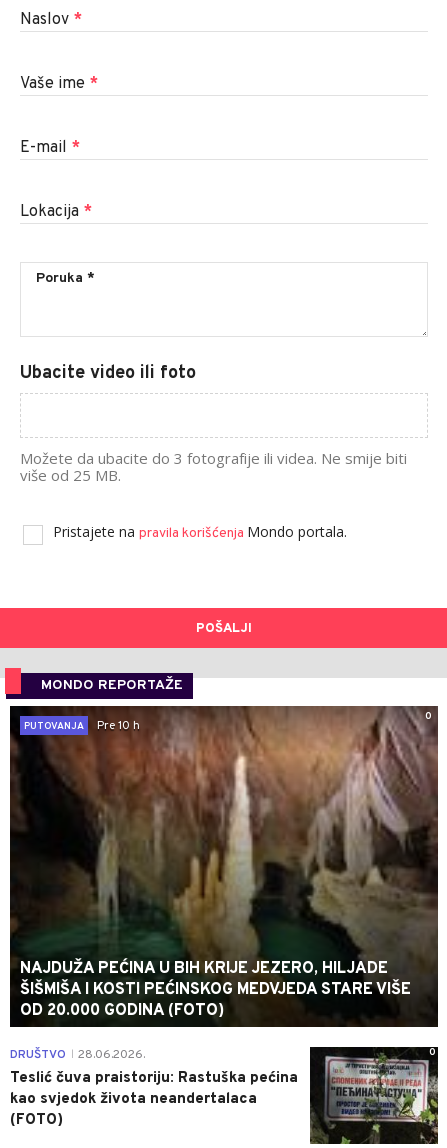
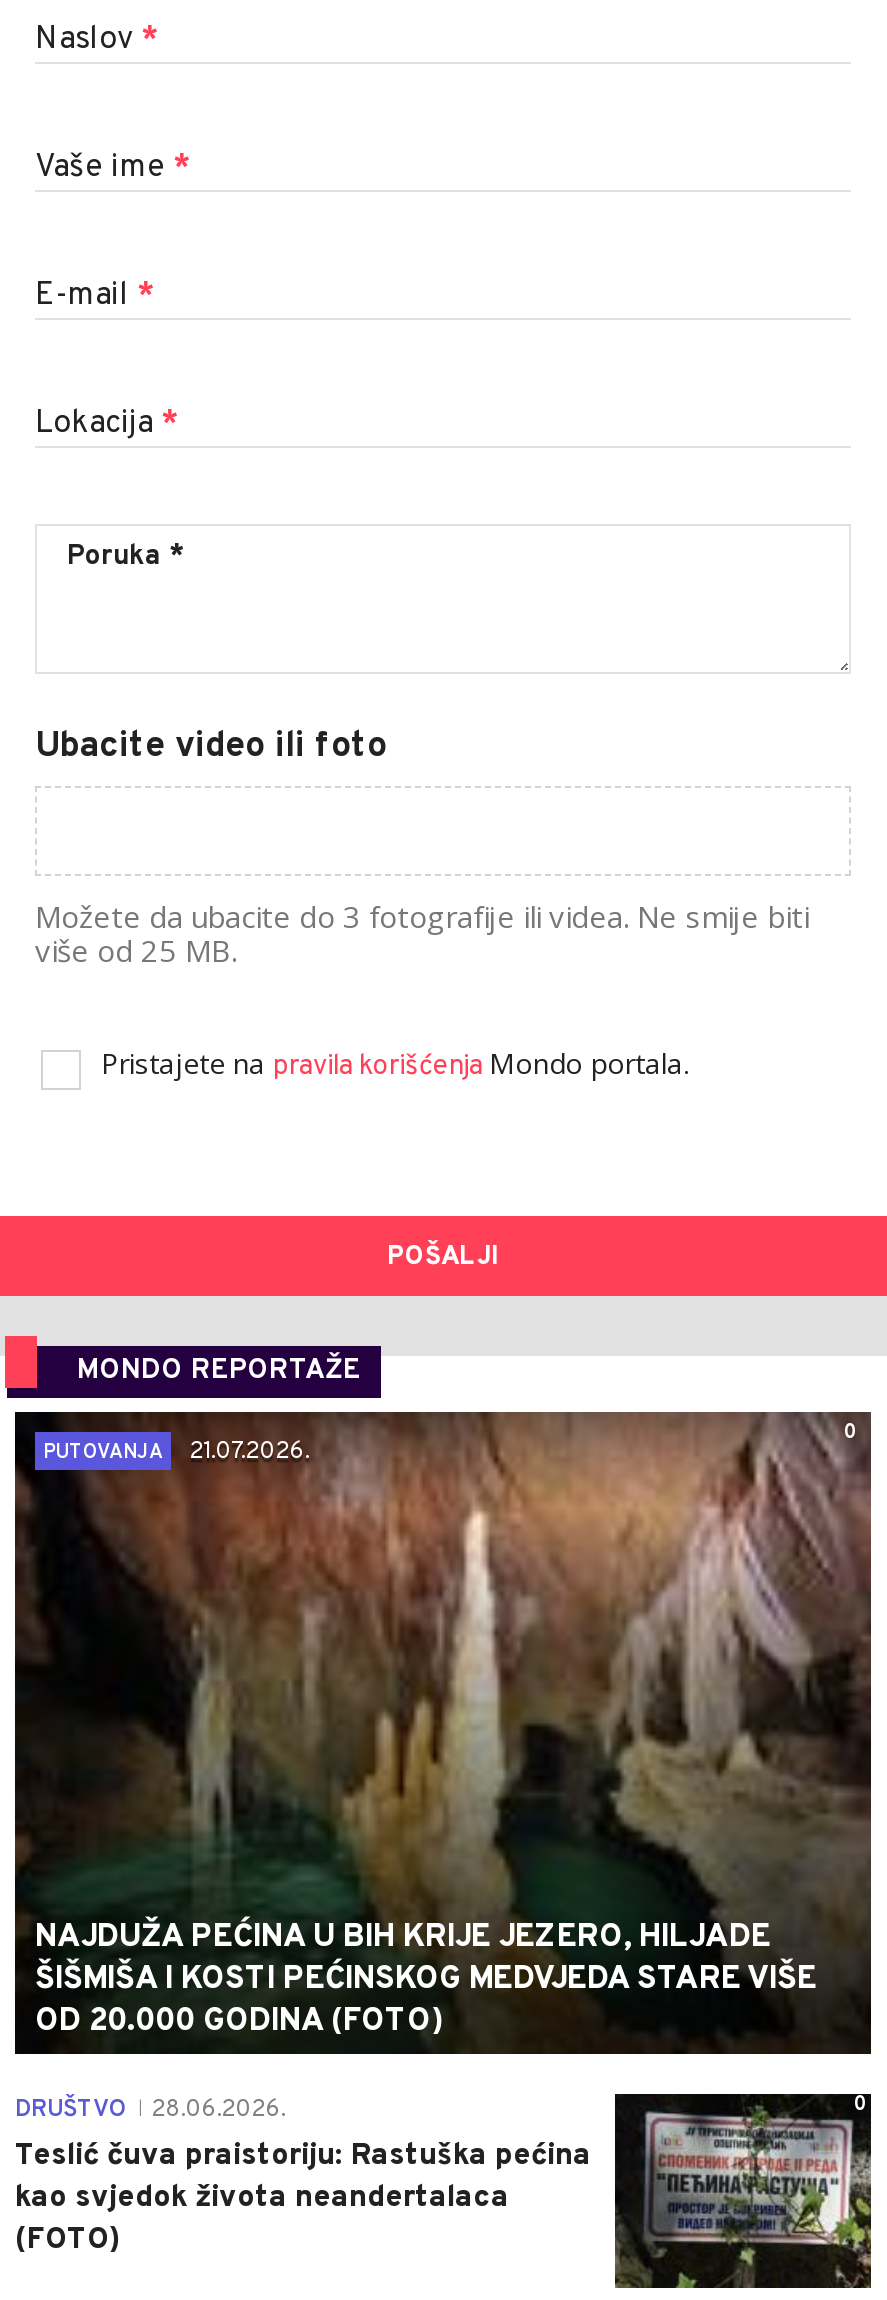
[24,718,140,734] PUTOVANJA Pre 10 h -> [43,1435,309,1467] PUTOVANJA 21.07.2026.

